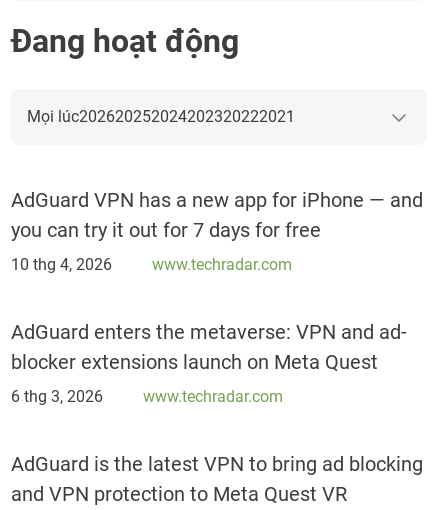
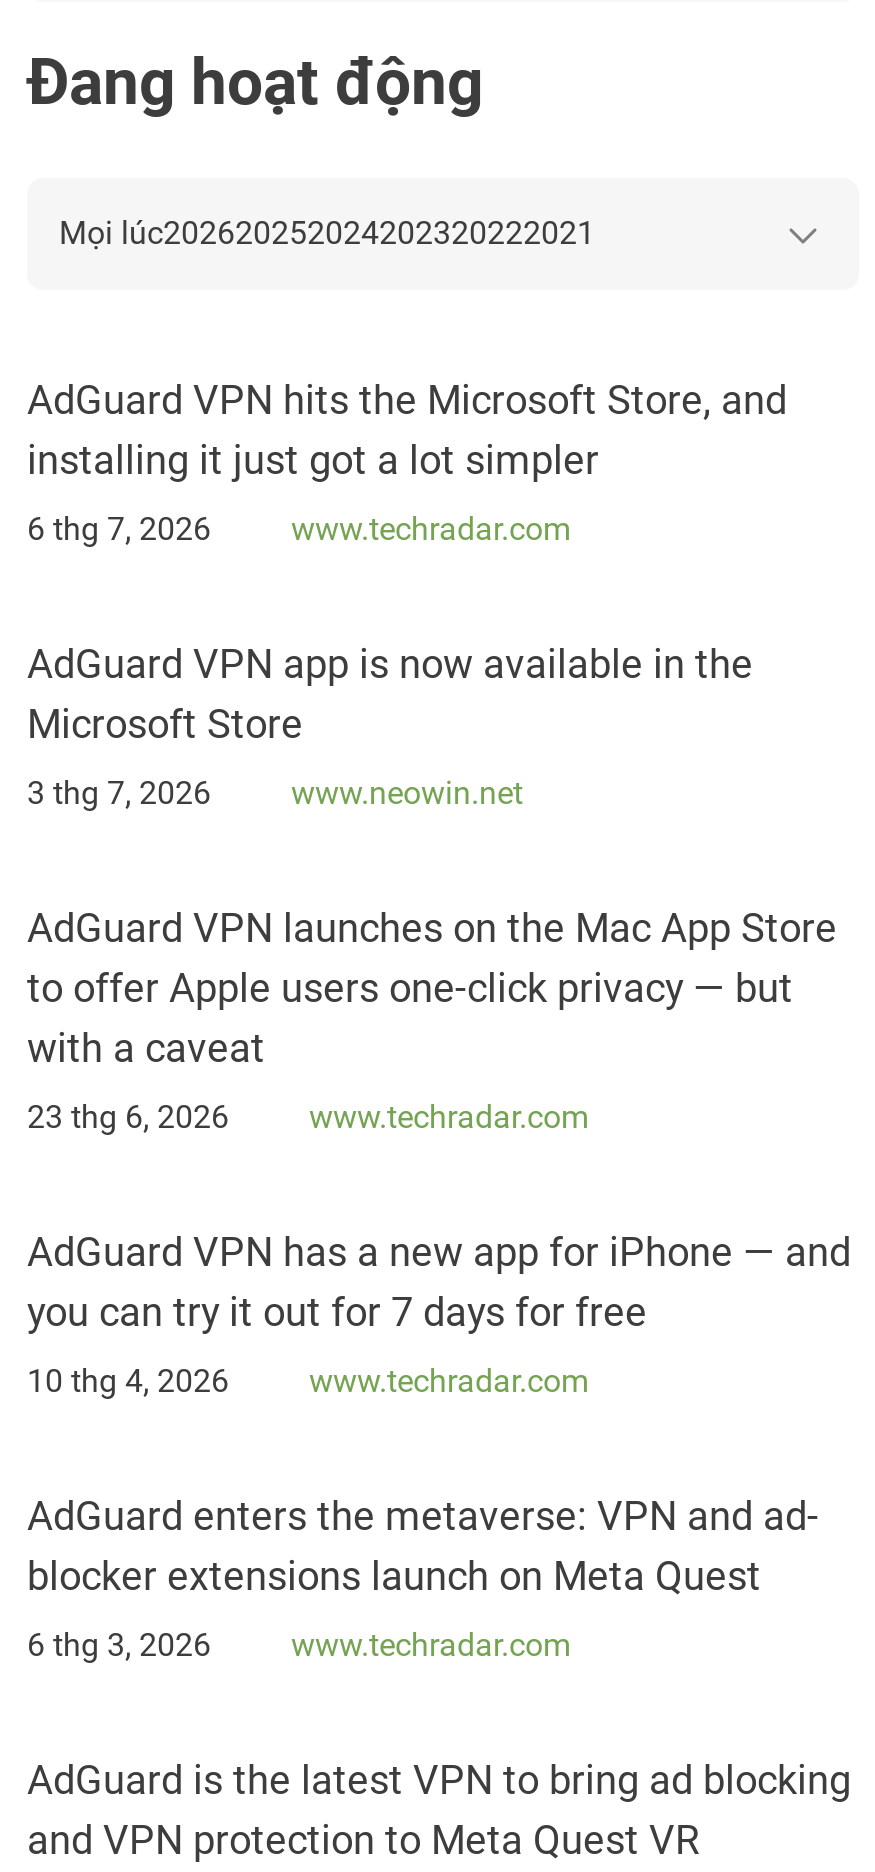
none -> [27,376,837,1136] AdGuard VPN hits the Microsoft Store, and | installing it just got a lot simpler | 6 thg 7, 2026 | www.techradar.com | AdGuard VPN app is now available in the | Microsoft Store | 3 thg 7, 2026 | www.neowin.net | AdGuard VPN launches on the Mac App Store | to offer Apple users one-click privacy — but | with a caveat | 23 thg 6, 2026 | www.techradar.com

